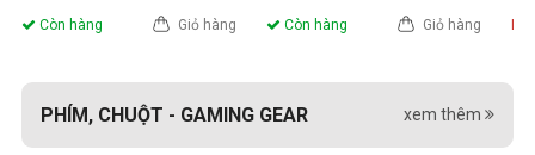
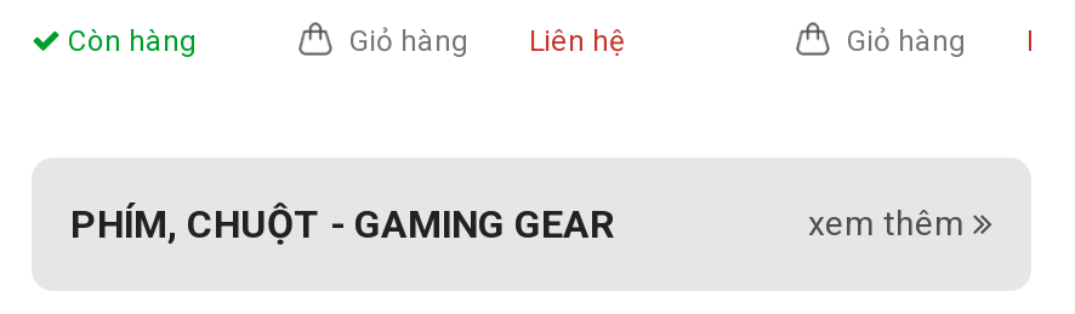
[281,16,348,33] Còn hàng -> [529,23,624,57] Liên hệ

